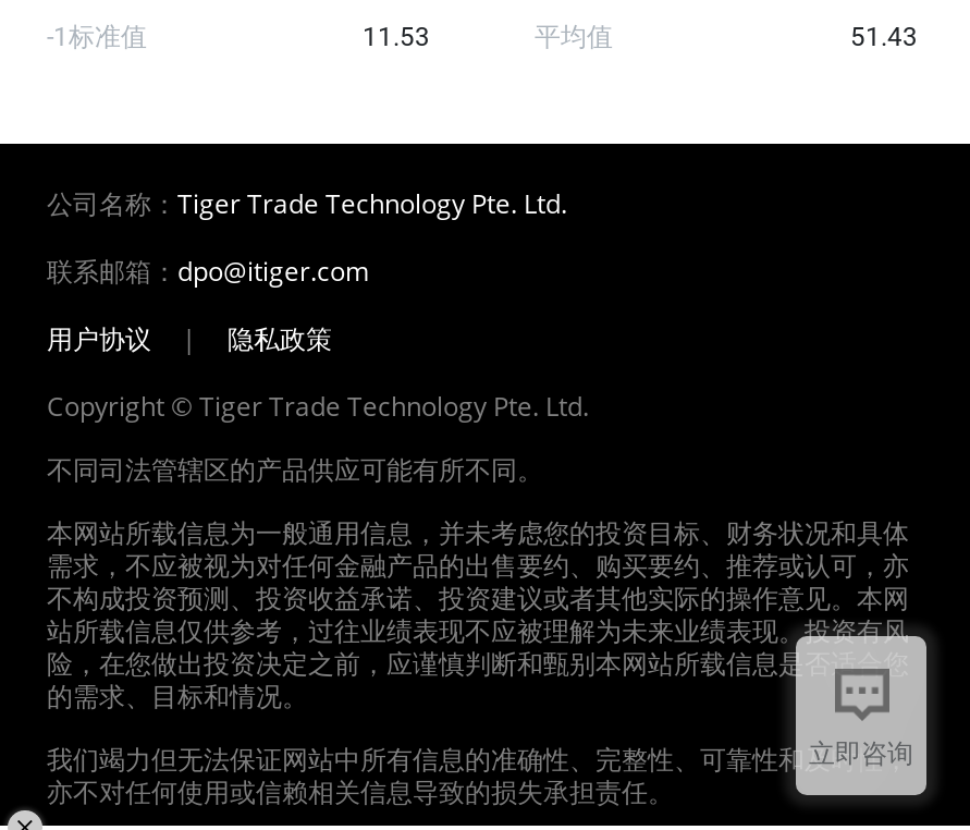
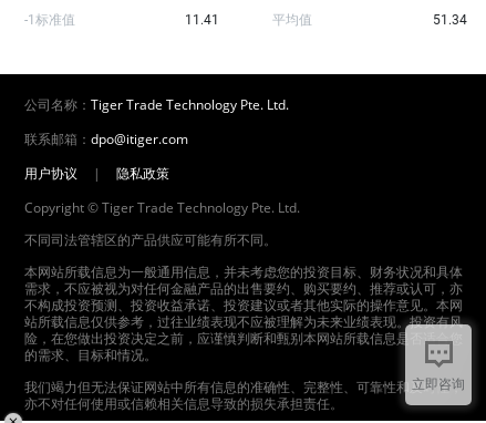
[363,21,430,52] 11.53 -> [185,12,219,27] 11.41
[850,21,918,52] 51.43 -> [433,12,467,27] 51.34

